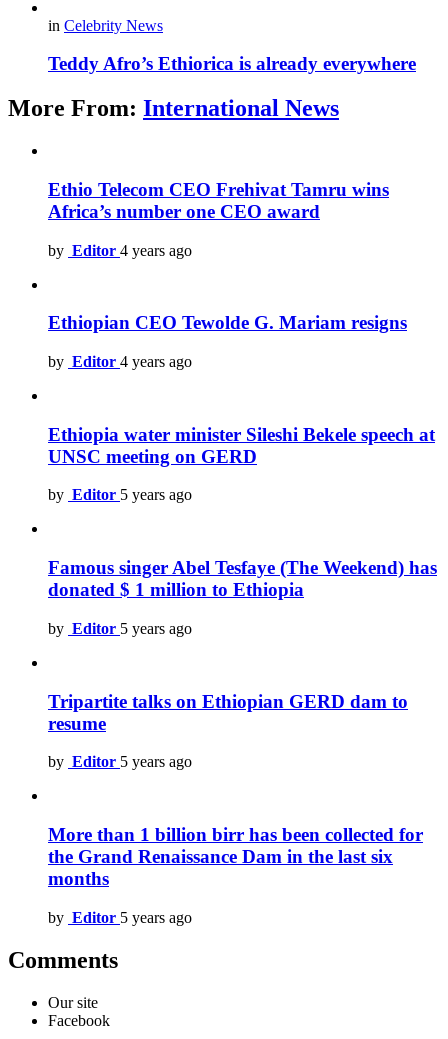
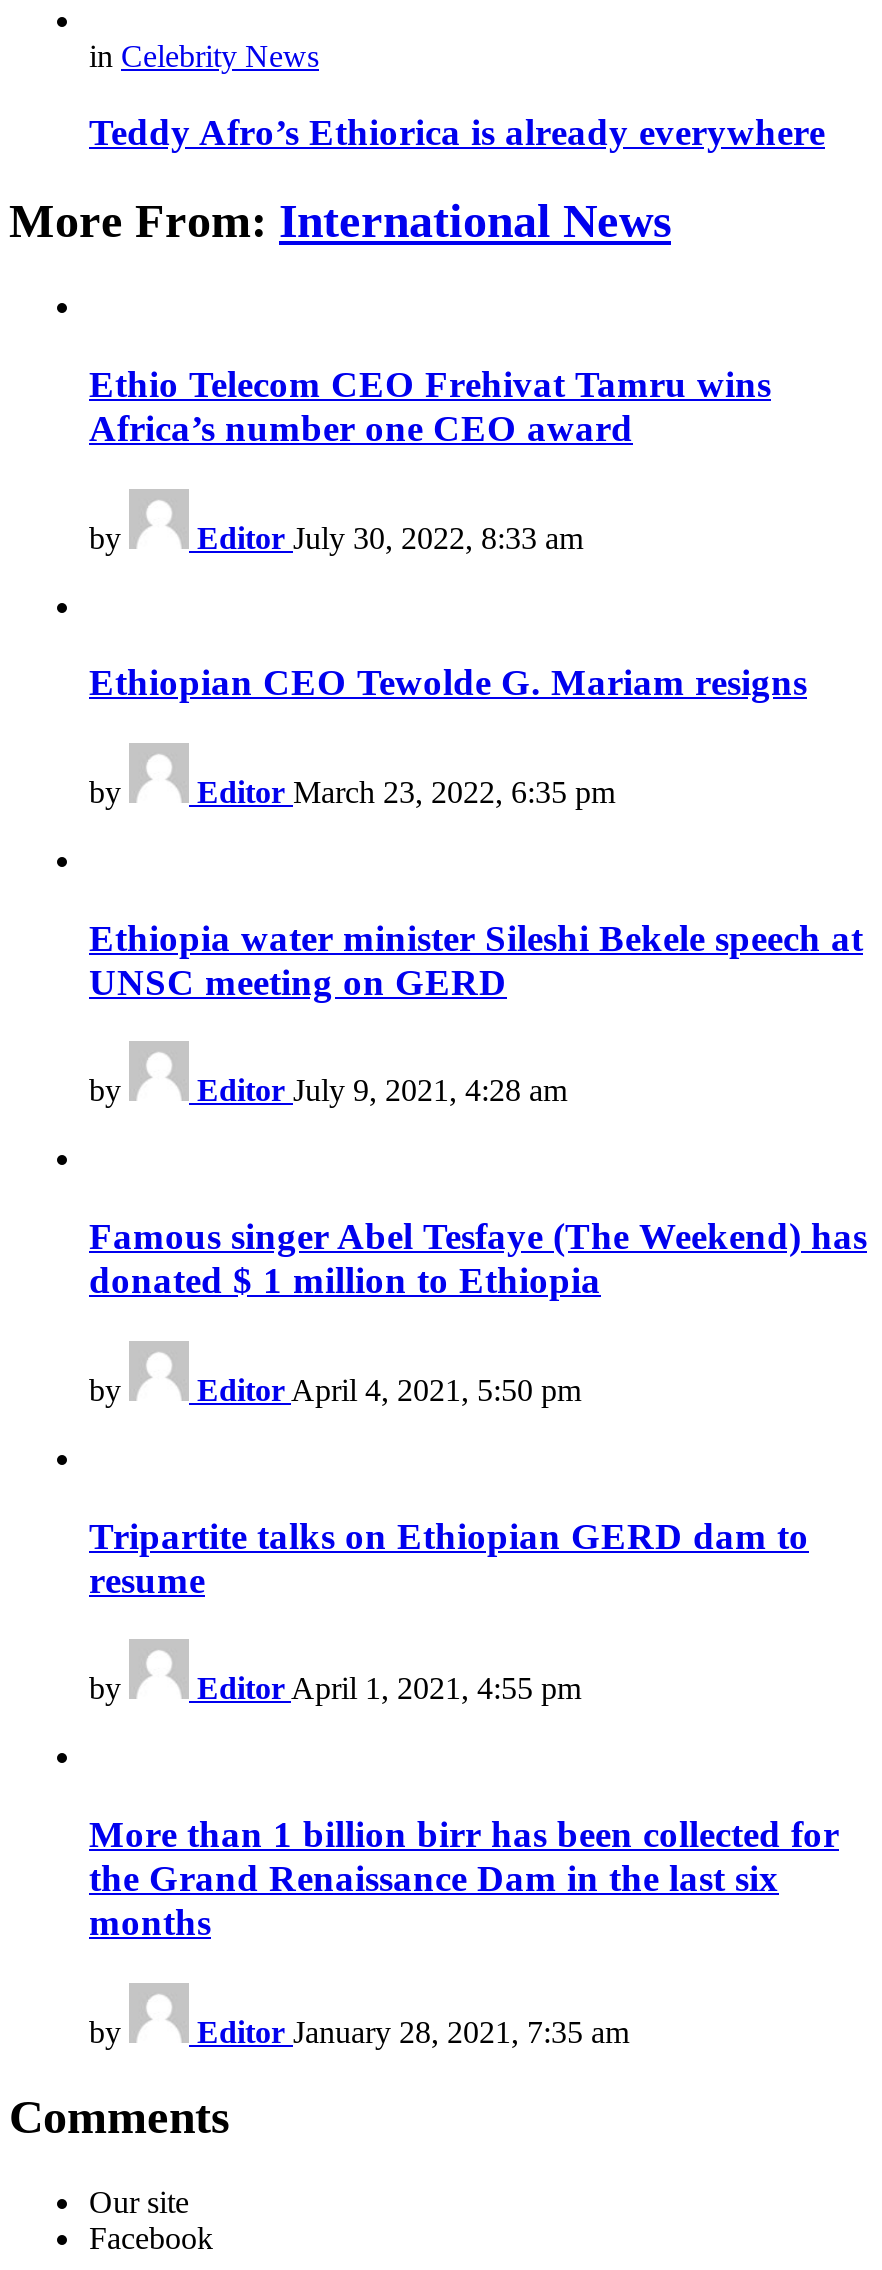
[48,242,192,259] by Editor 4 years ago -> [89,520,583,554] by | Editor July 30, 2022, 8:33 am
[48,353,192,370] by Editor 4 years ago -> [89,775,615,809] by | Editor March 23, 2022, 6:35 pm
[48,486,192,503] by Editor 5 years ago -> [89,1074,567,1108] by | Editor July 9, 2021, 4:28 am
[48,620,192,637] by Editor 5 years ago -> [89,1373,581,1407] by | Editor April 4, 2021, 5:50 pm
[48,753,192,770] by Editor 5 years ago -> [89,1672,581,1706] by | Editor April 1, 2021, 4:55 pm
[48,909,192,926] by Editor 5 years ago -> [89,2015,629,2049] by | Editor January 28, 2021, 7:35 am

